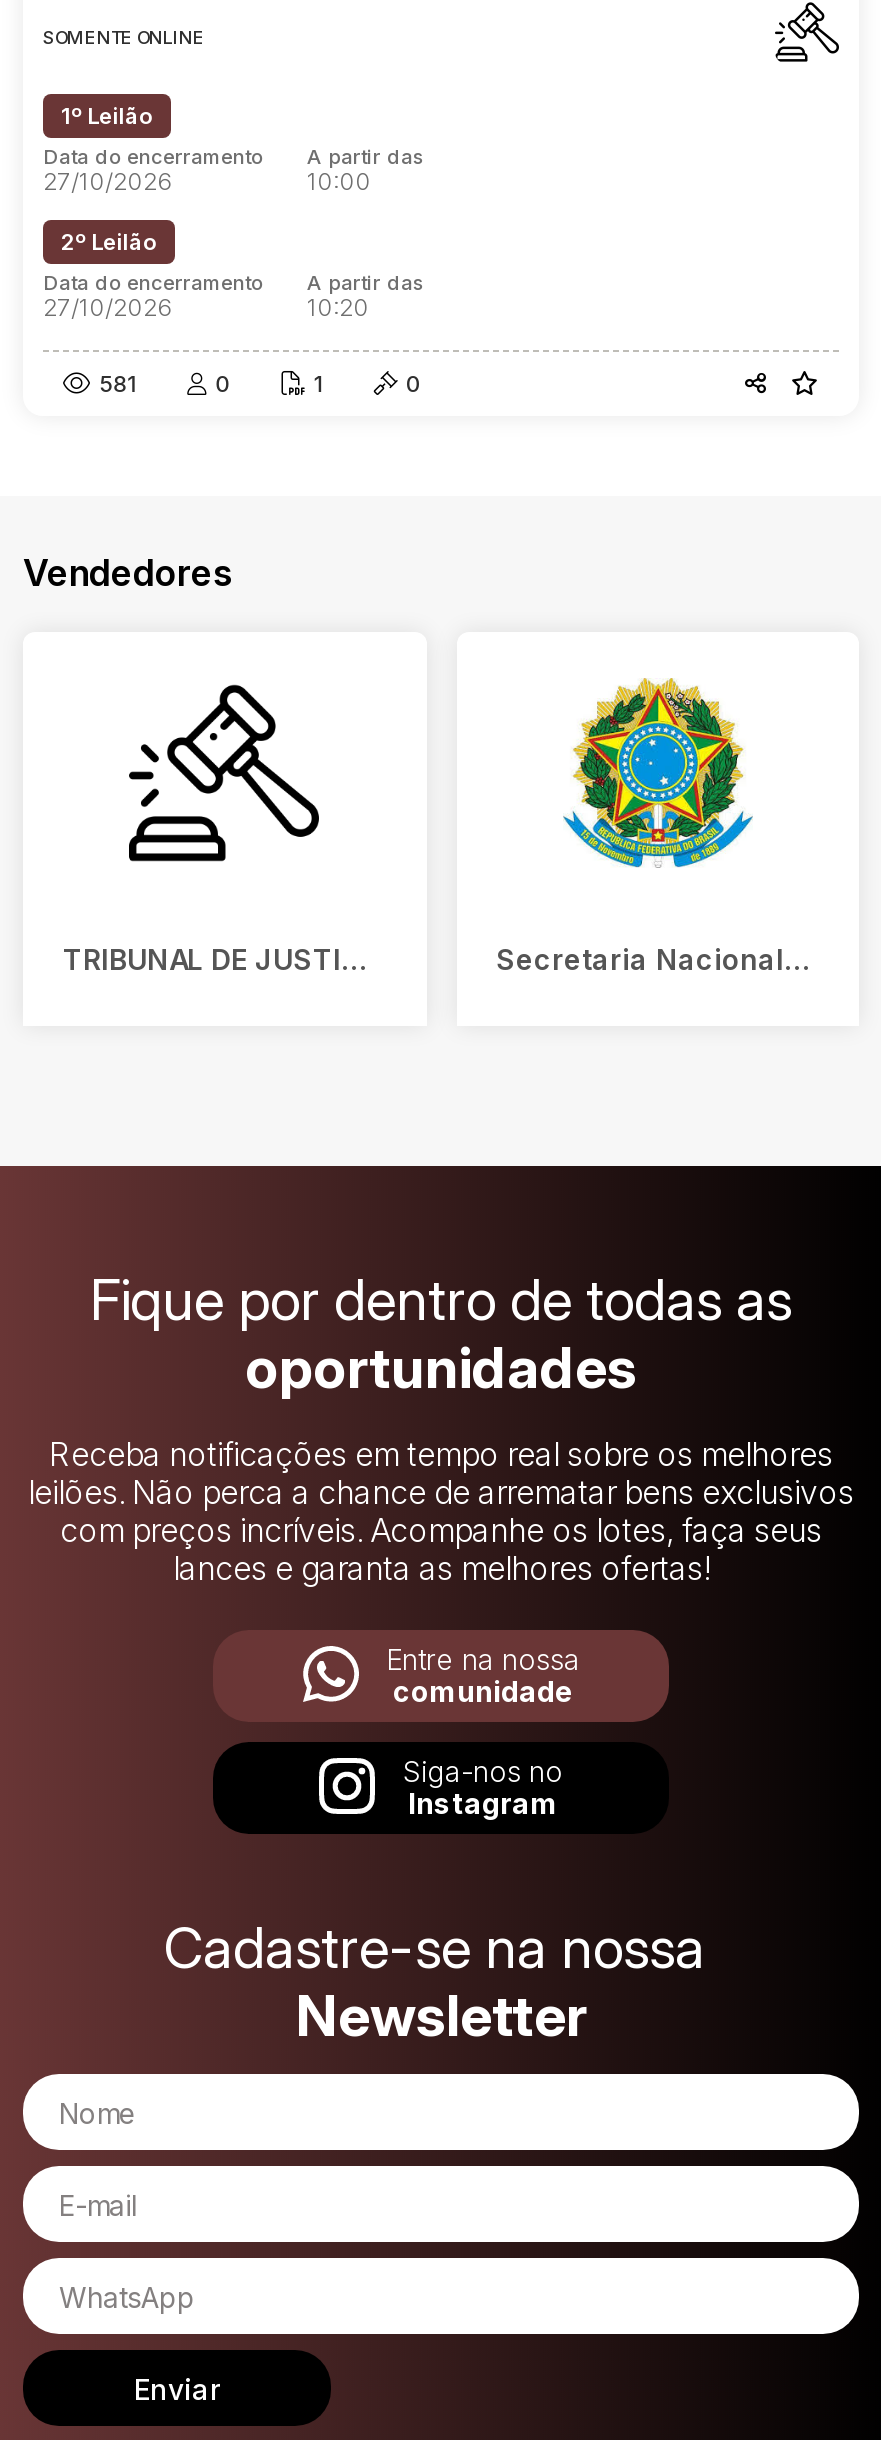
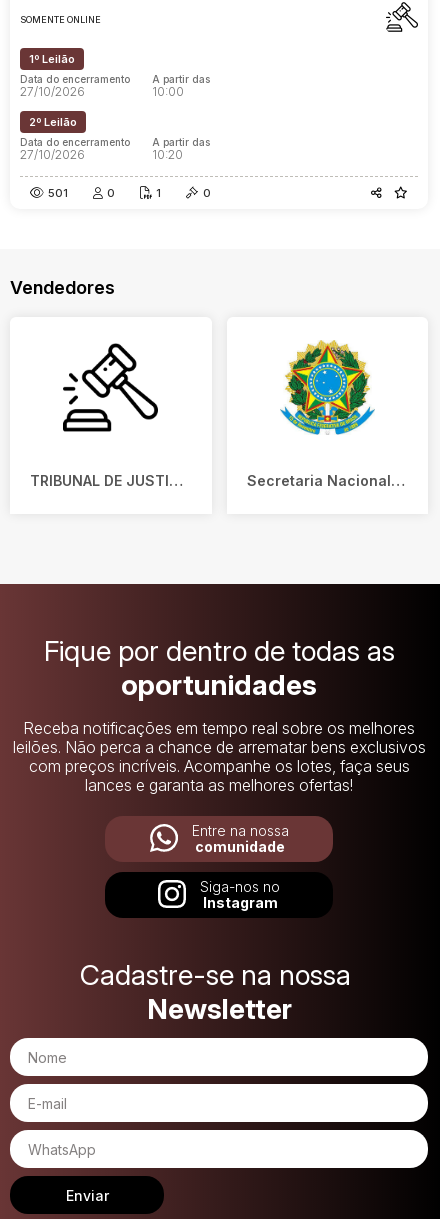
[99,369,137,397] 581 -> [48,185,68,199] 501

